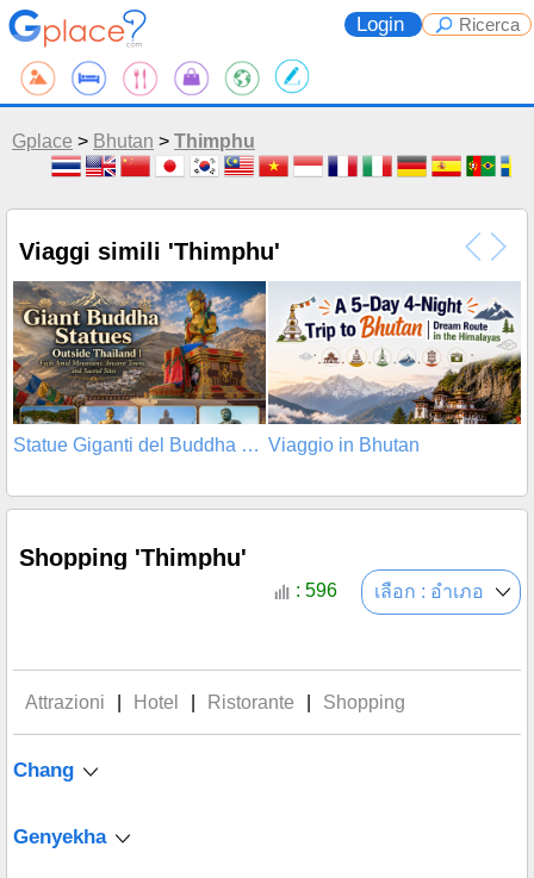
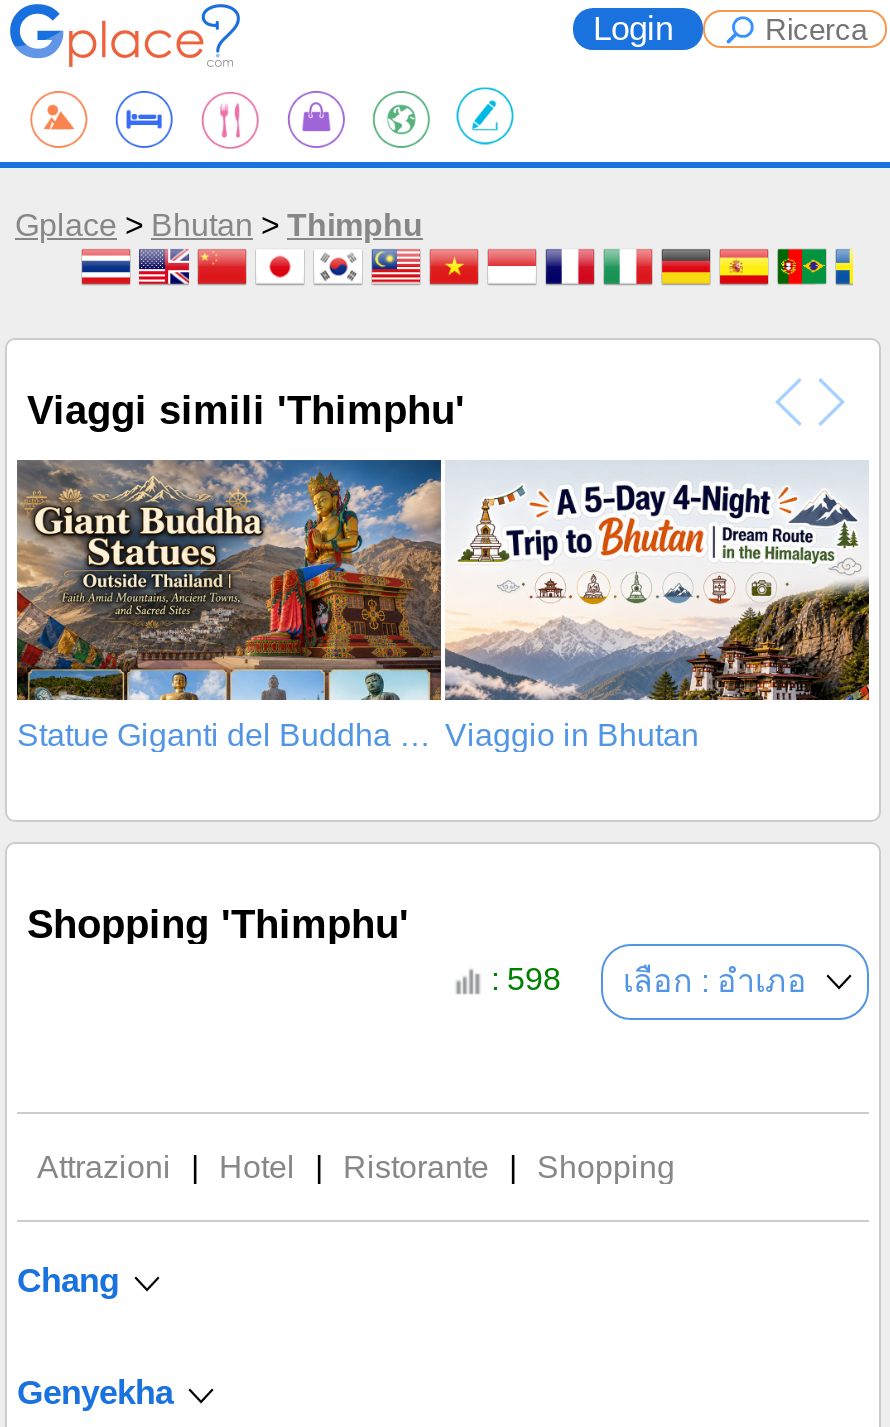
[291,580,484,602] : 596 เลือก : อำเภอ -> [483,962,807,998] : 598 เลือก : อำเภอ

